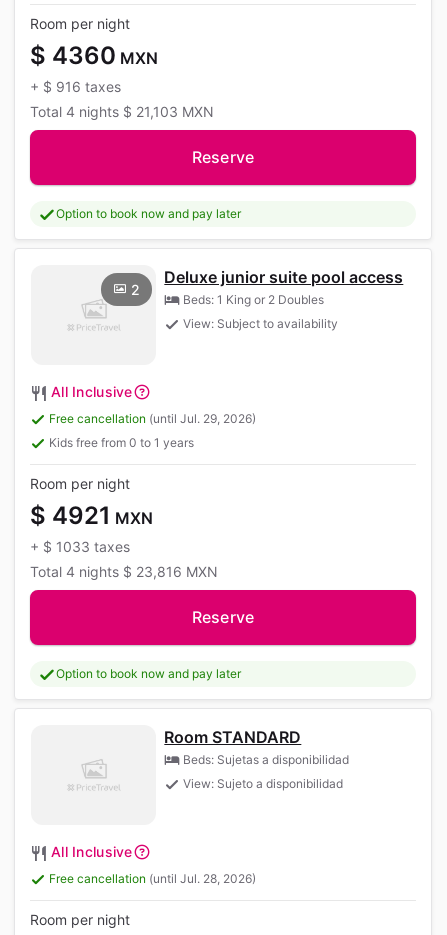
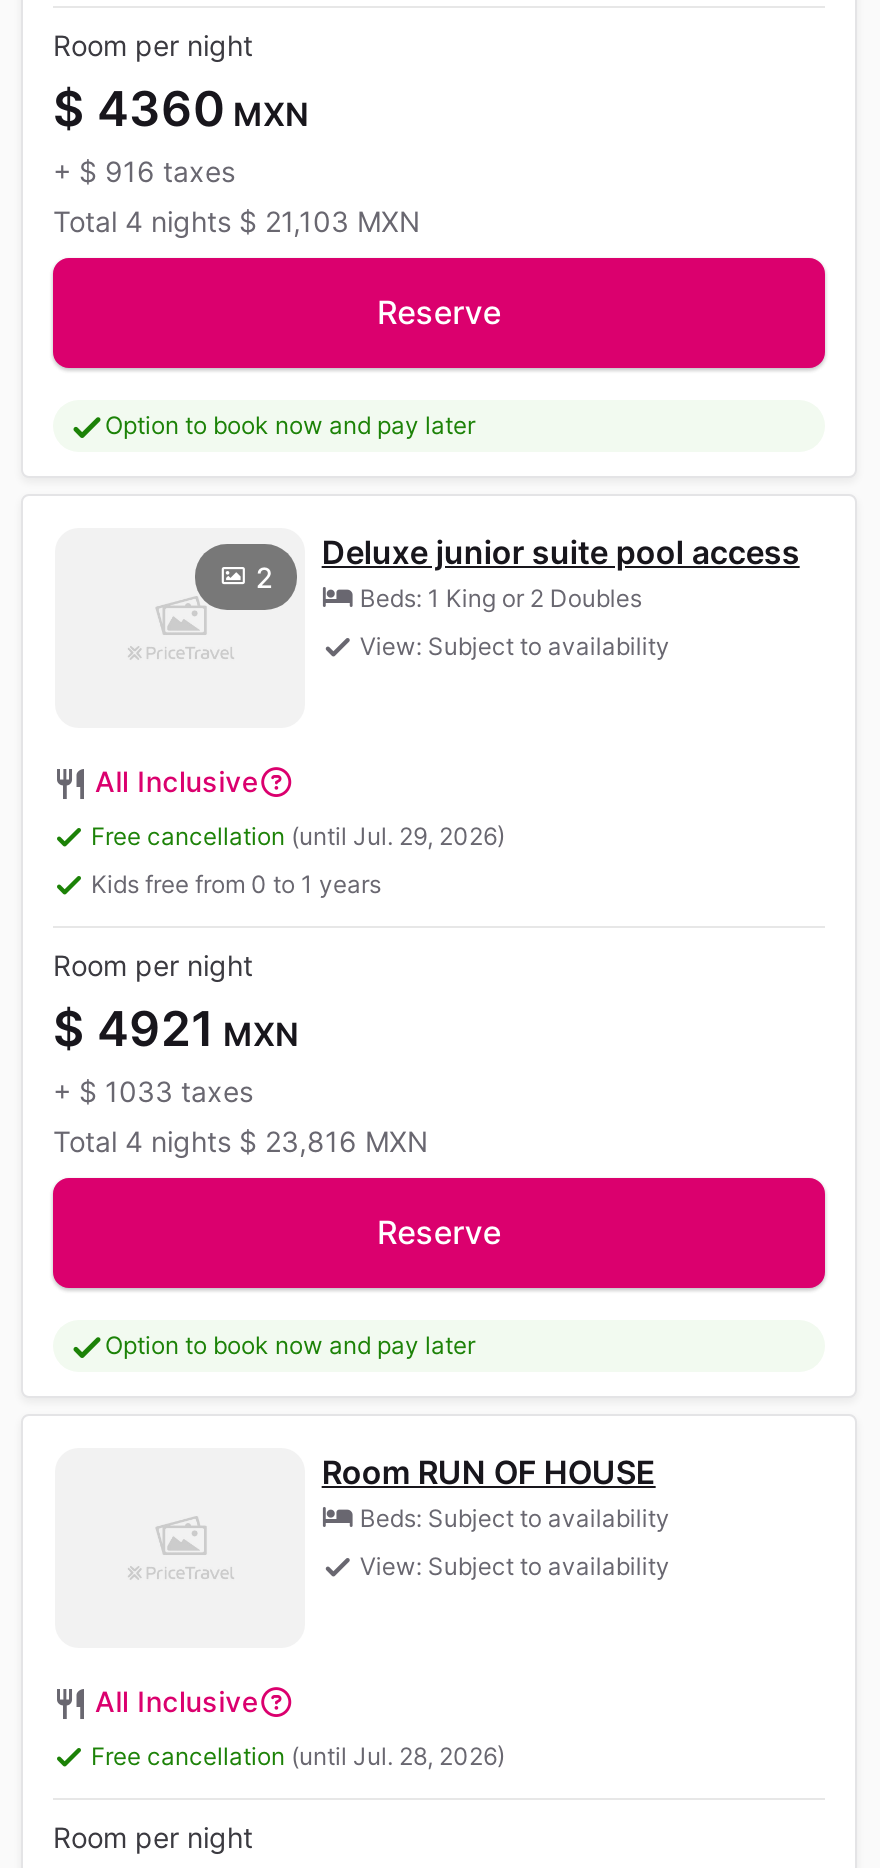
[164,727,349,767] Room STANDARD | Beds: Sujetas a disponibilidad -> [322,1451,670,1532] Room RUN OF HOUSE | Beds: Subject to availability
[183,776,343,791] View: Sujeto a disponibilidad -> [360,1550,670,1580] View: Subject to availability

